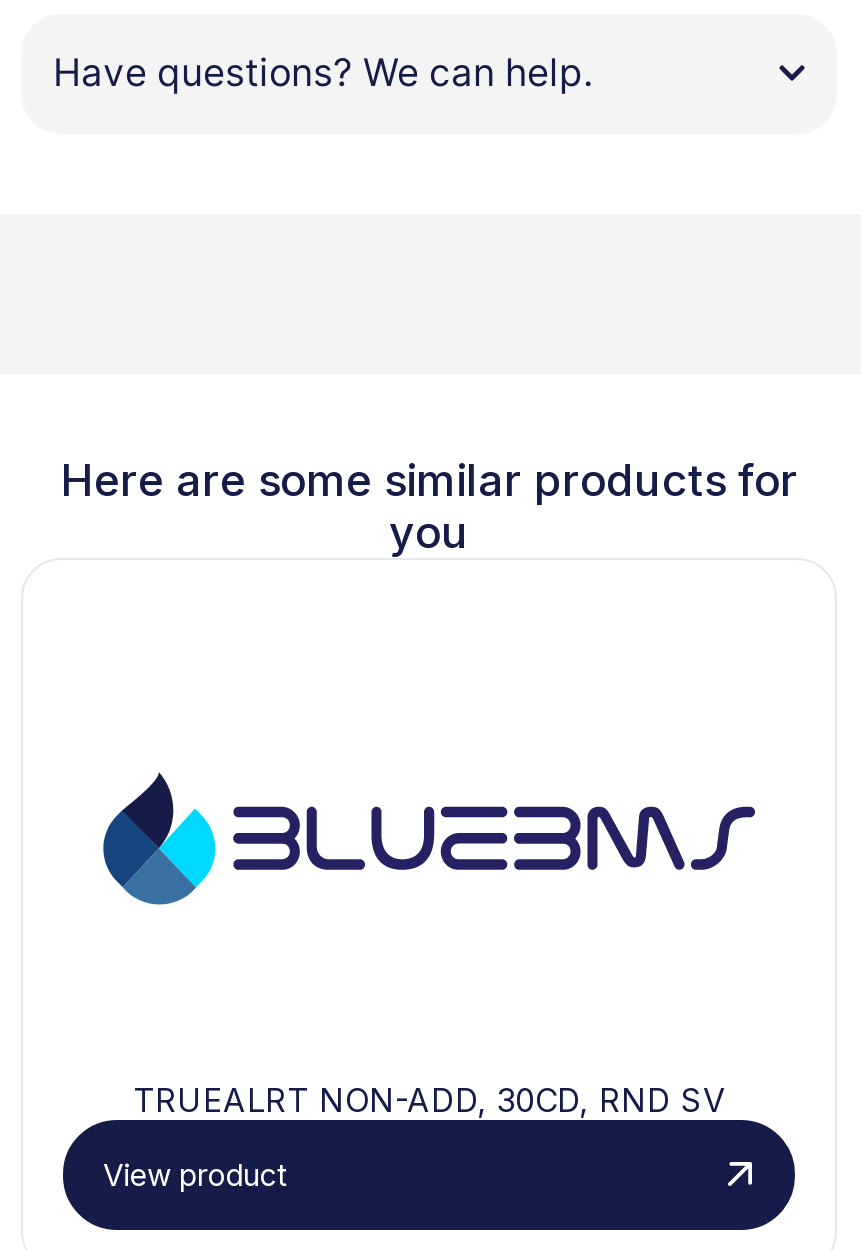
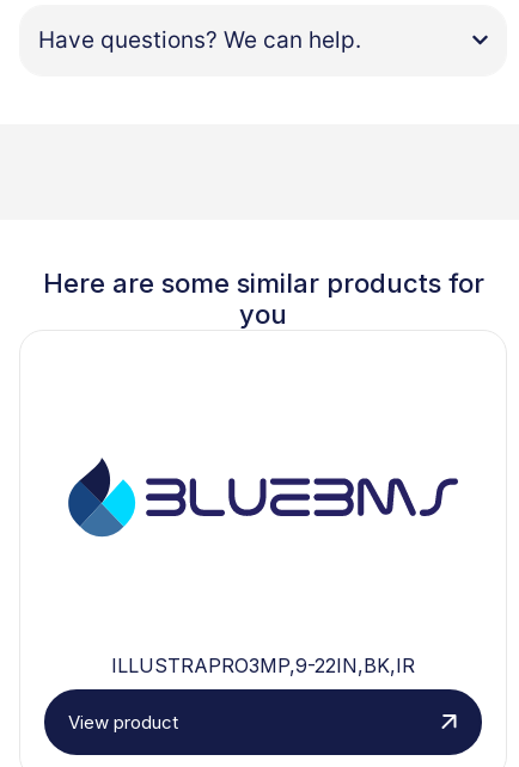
[133,1079,725,1119] TRUEALRT NON-ADD, 30CD, RND SV -> [111,653,415,677] ILLUSTRAPRO3MP,9-22IN,BK,IR

